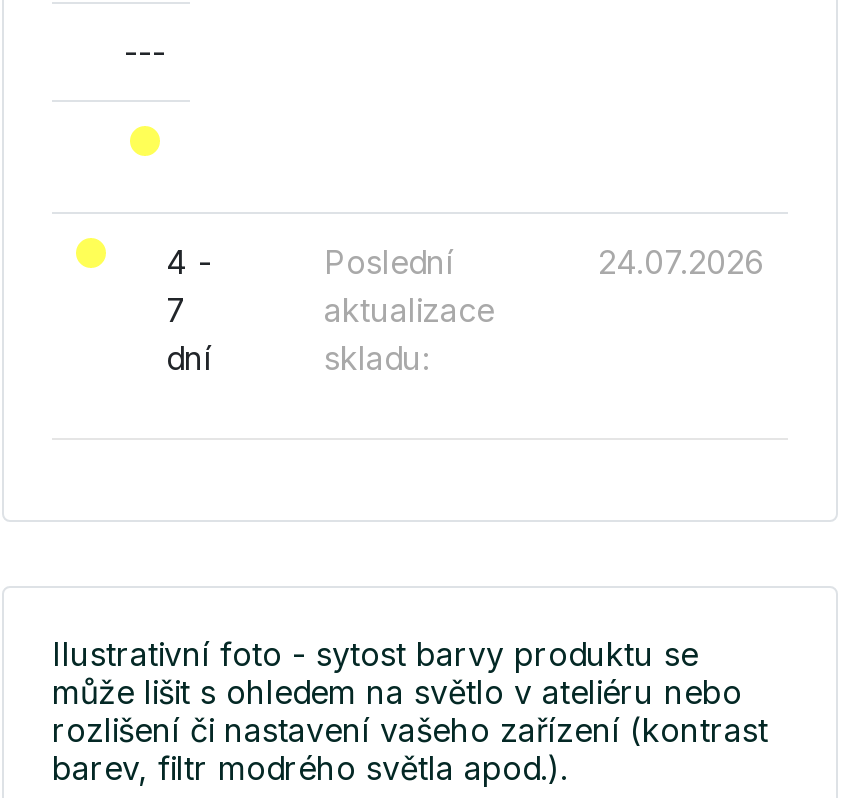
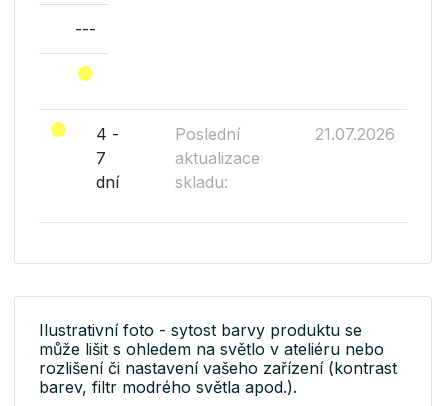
[598,243,764,283] 24.07.2026 -> [315,124,395,144] 21.07.2026

